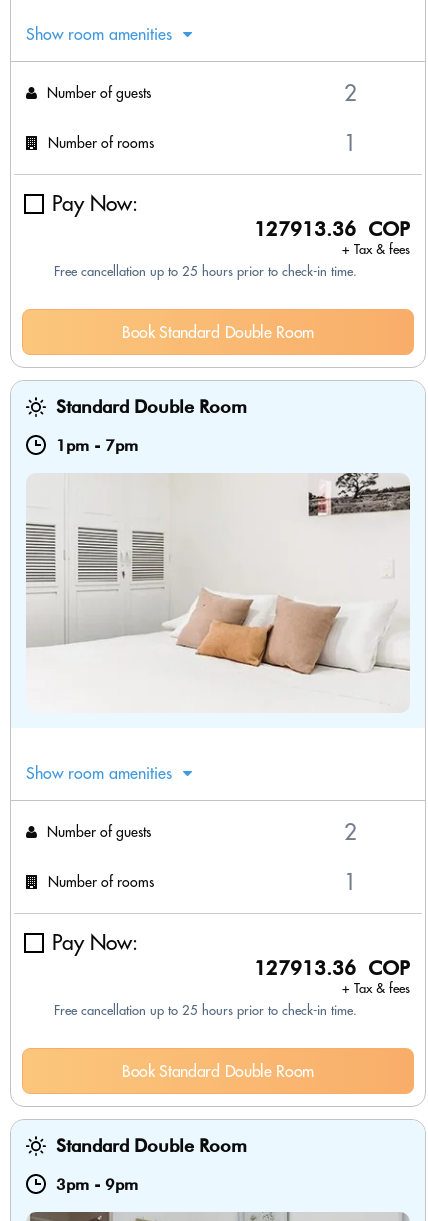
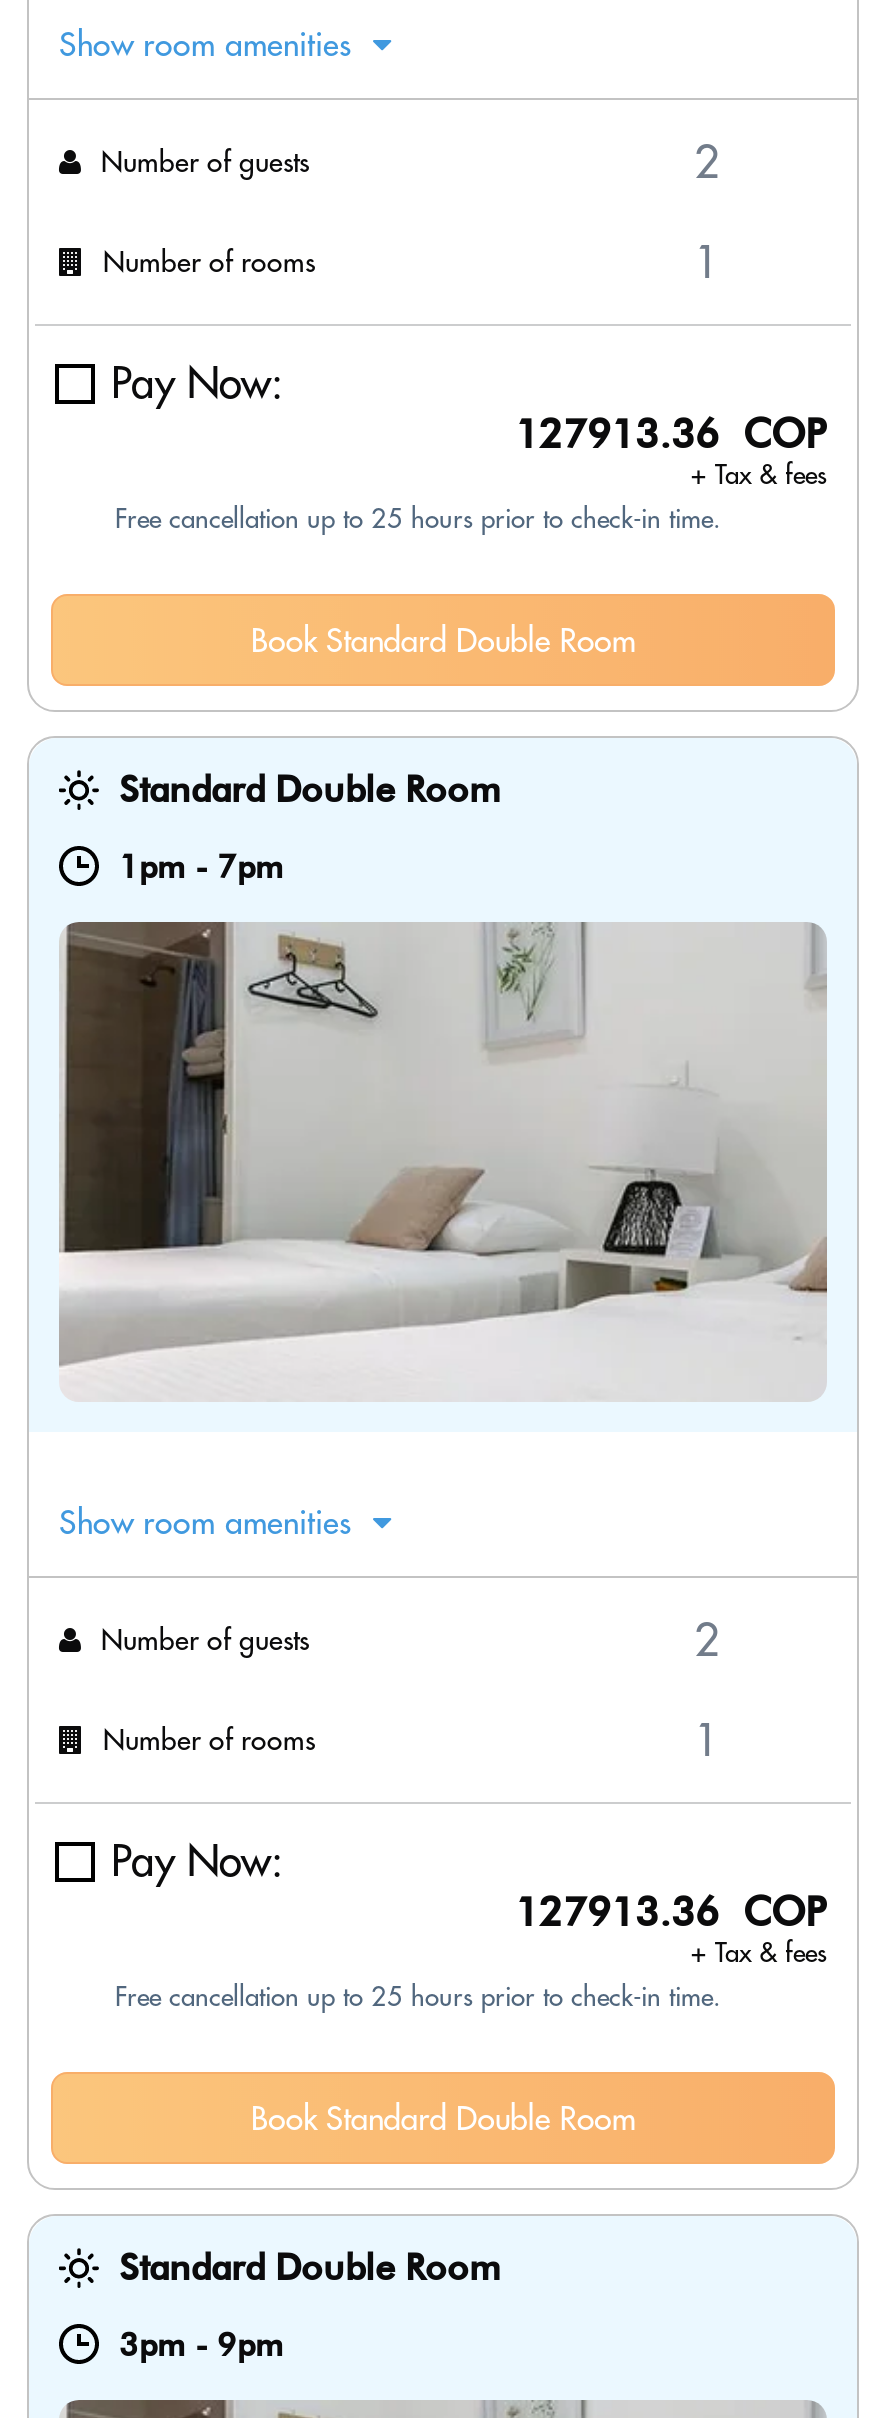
[26,472,411,695] [image] -> [59,920,829,1368] [image]

